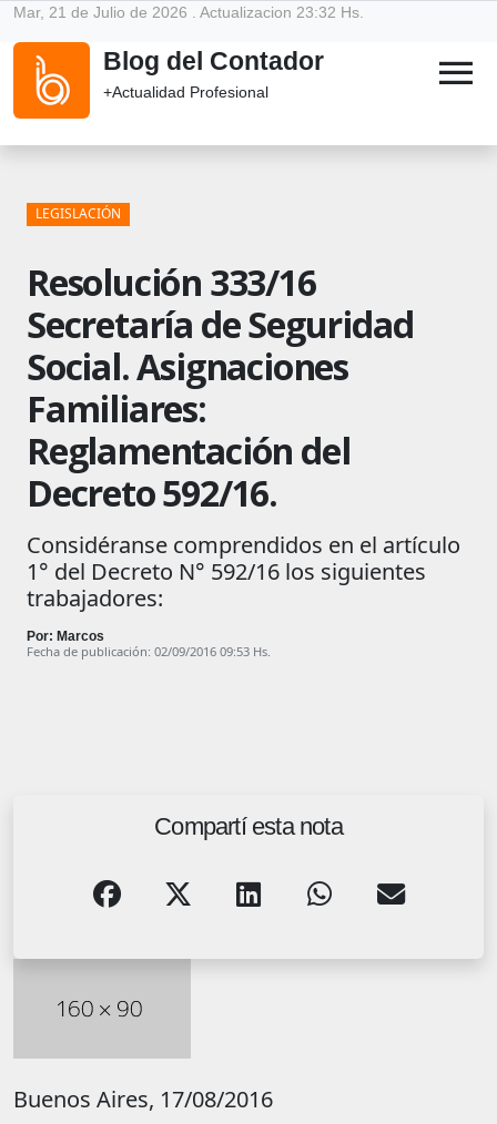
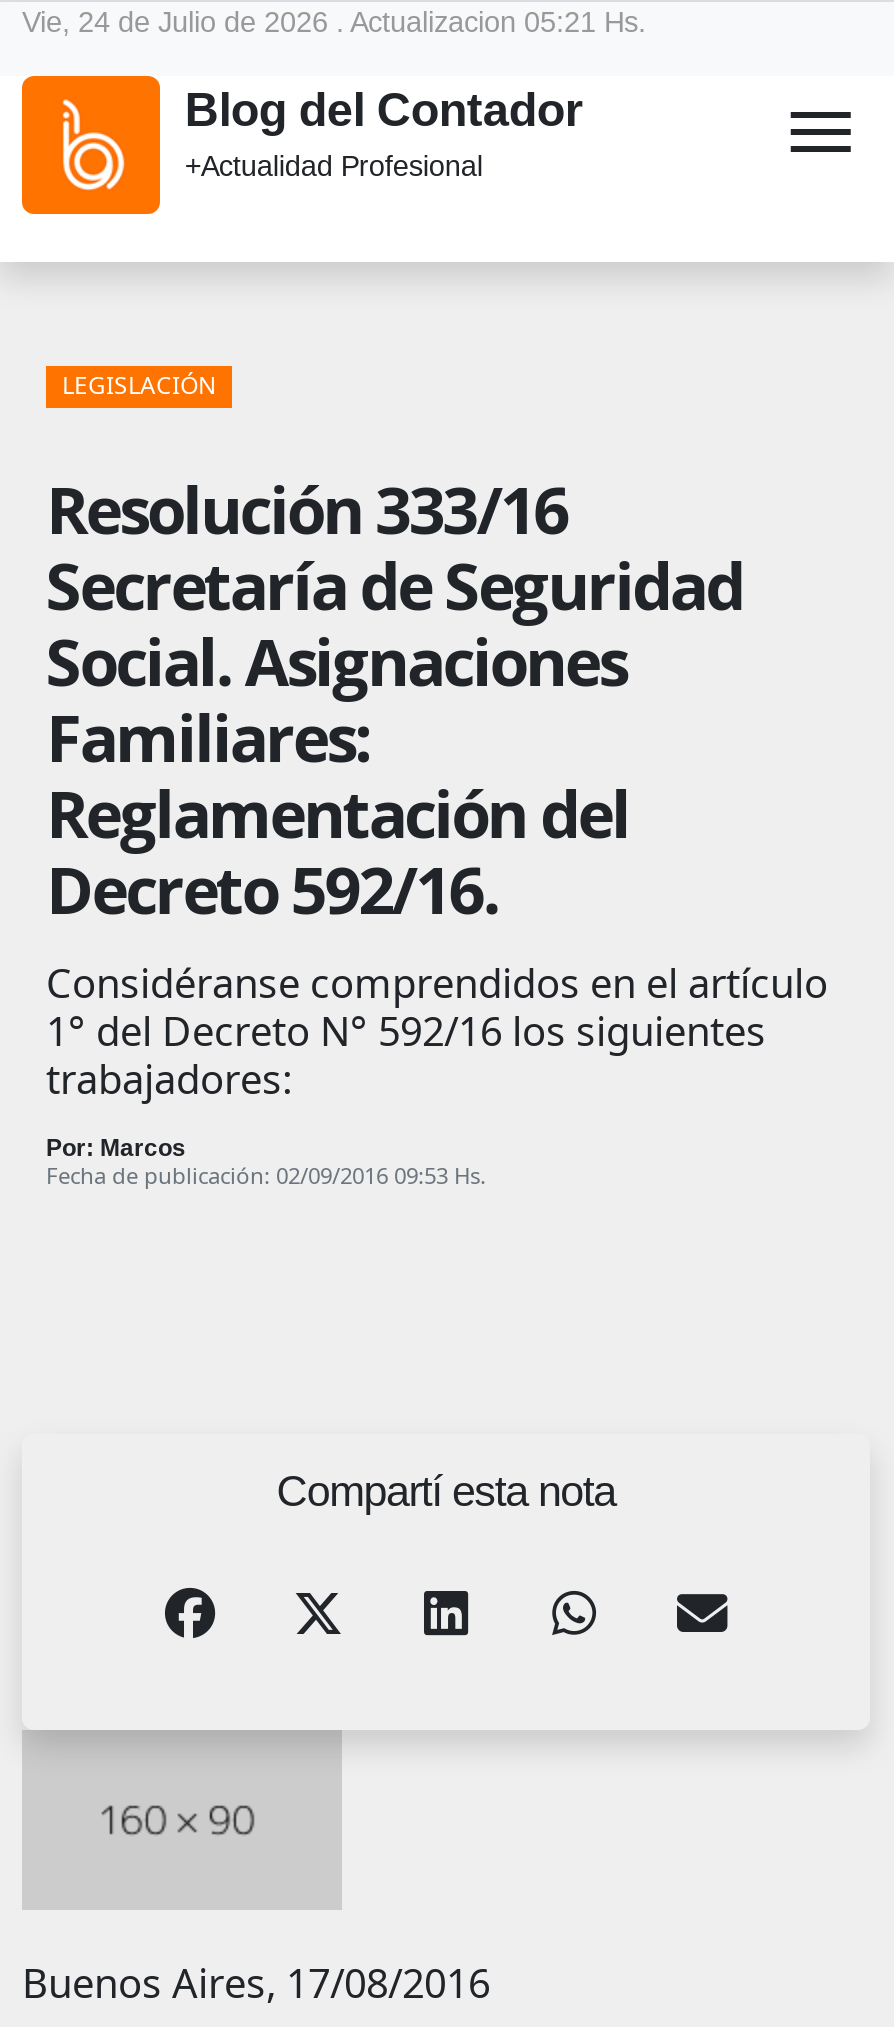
[13,3,364,21] Mar, 21 de Julio de 2026 . Actualizacion 23:32 Hs. -> [22,6,646,38] Vie, 24 de Julio de 2026 . Actualizacion 05:21 Hs.

